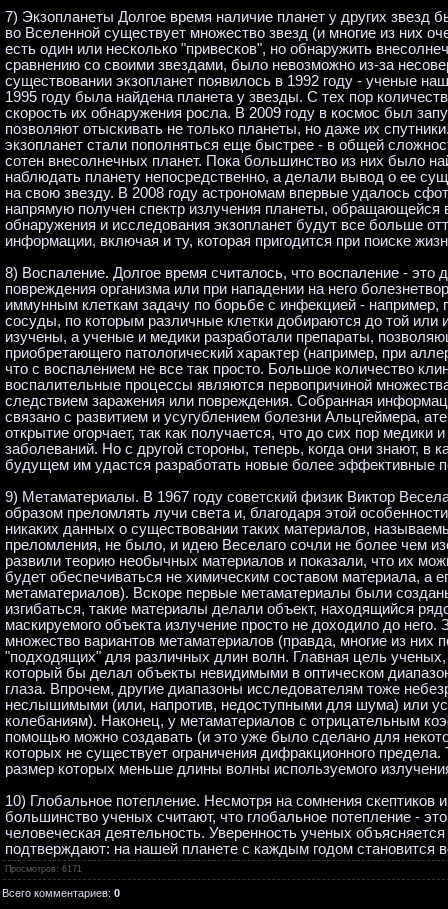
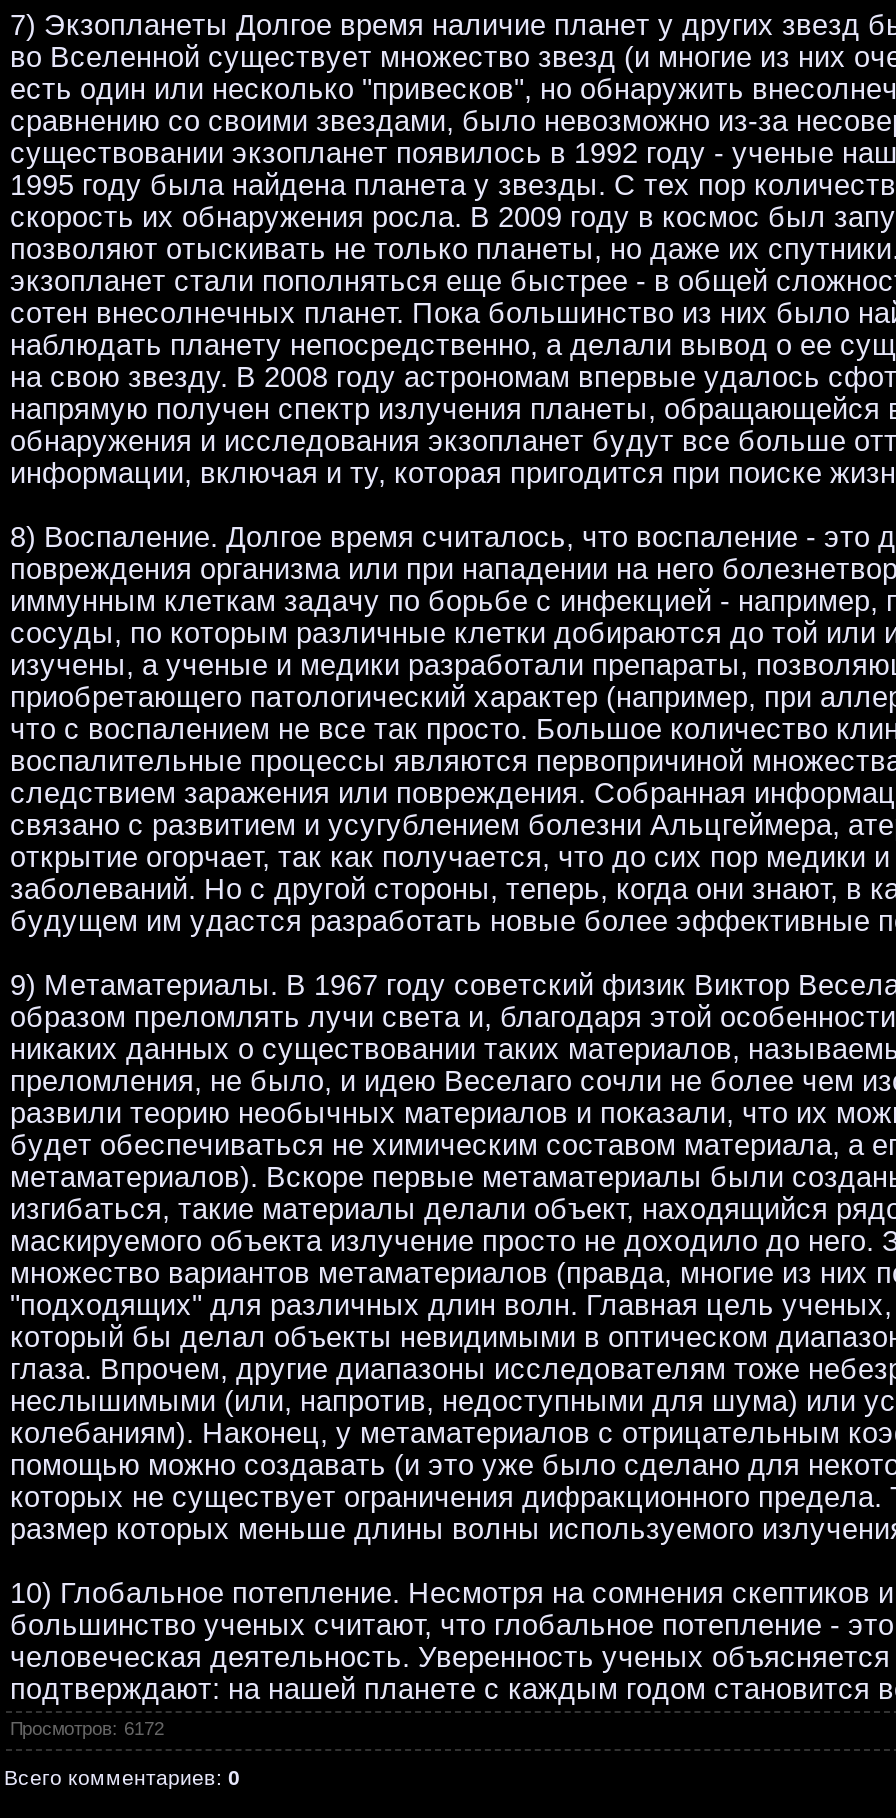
[5,864,82,874] Просмотров: 6171 -> [10,1720,164,1740] Просмотров: 6172

